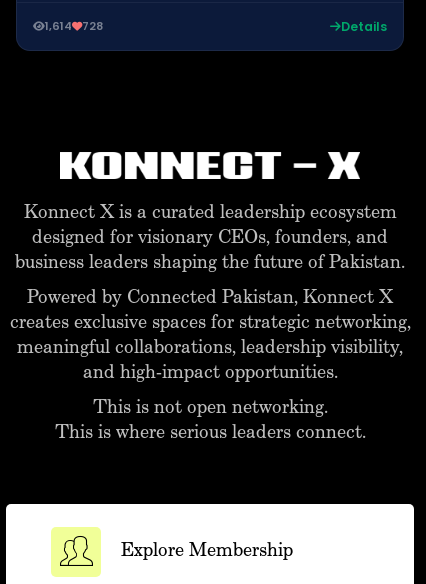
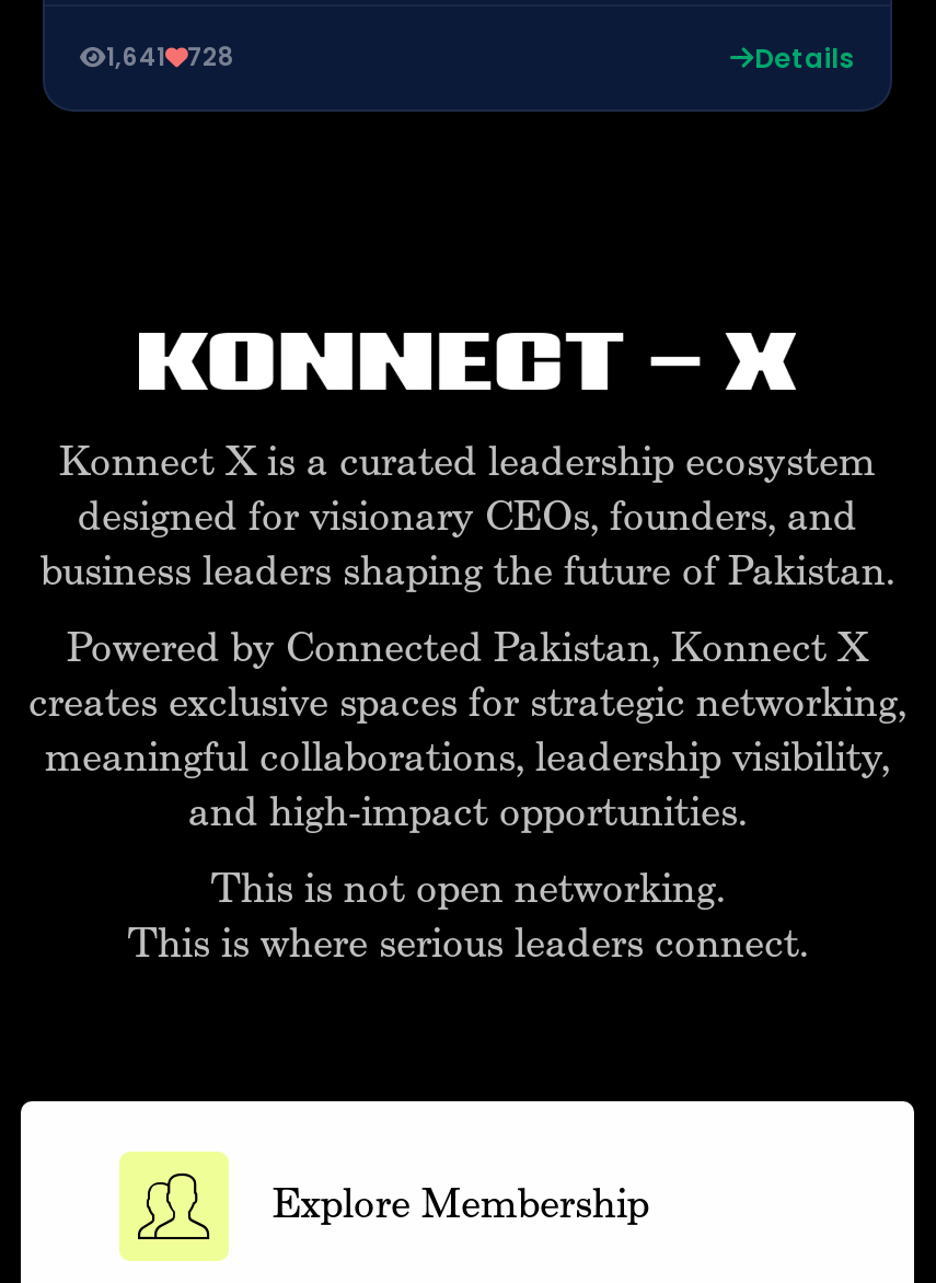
[45,18,103,34] 1,614 728 -> [106,40,233,75] 1,641 728

